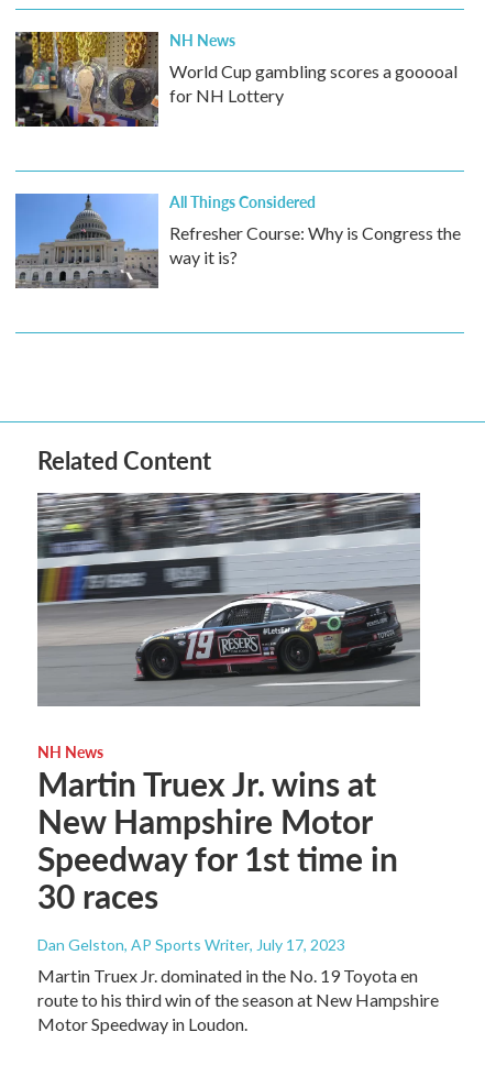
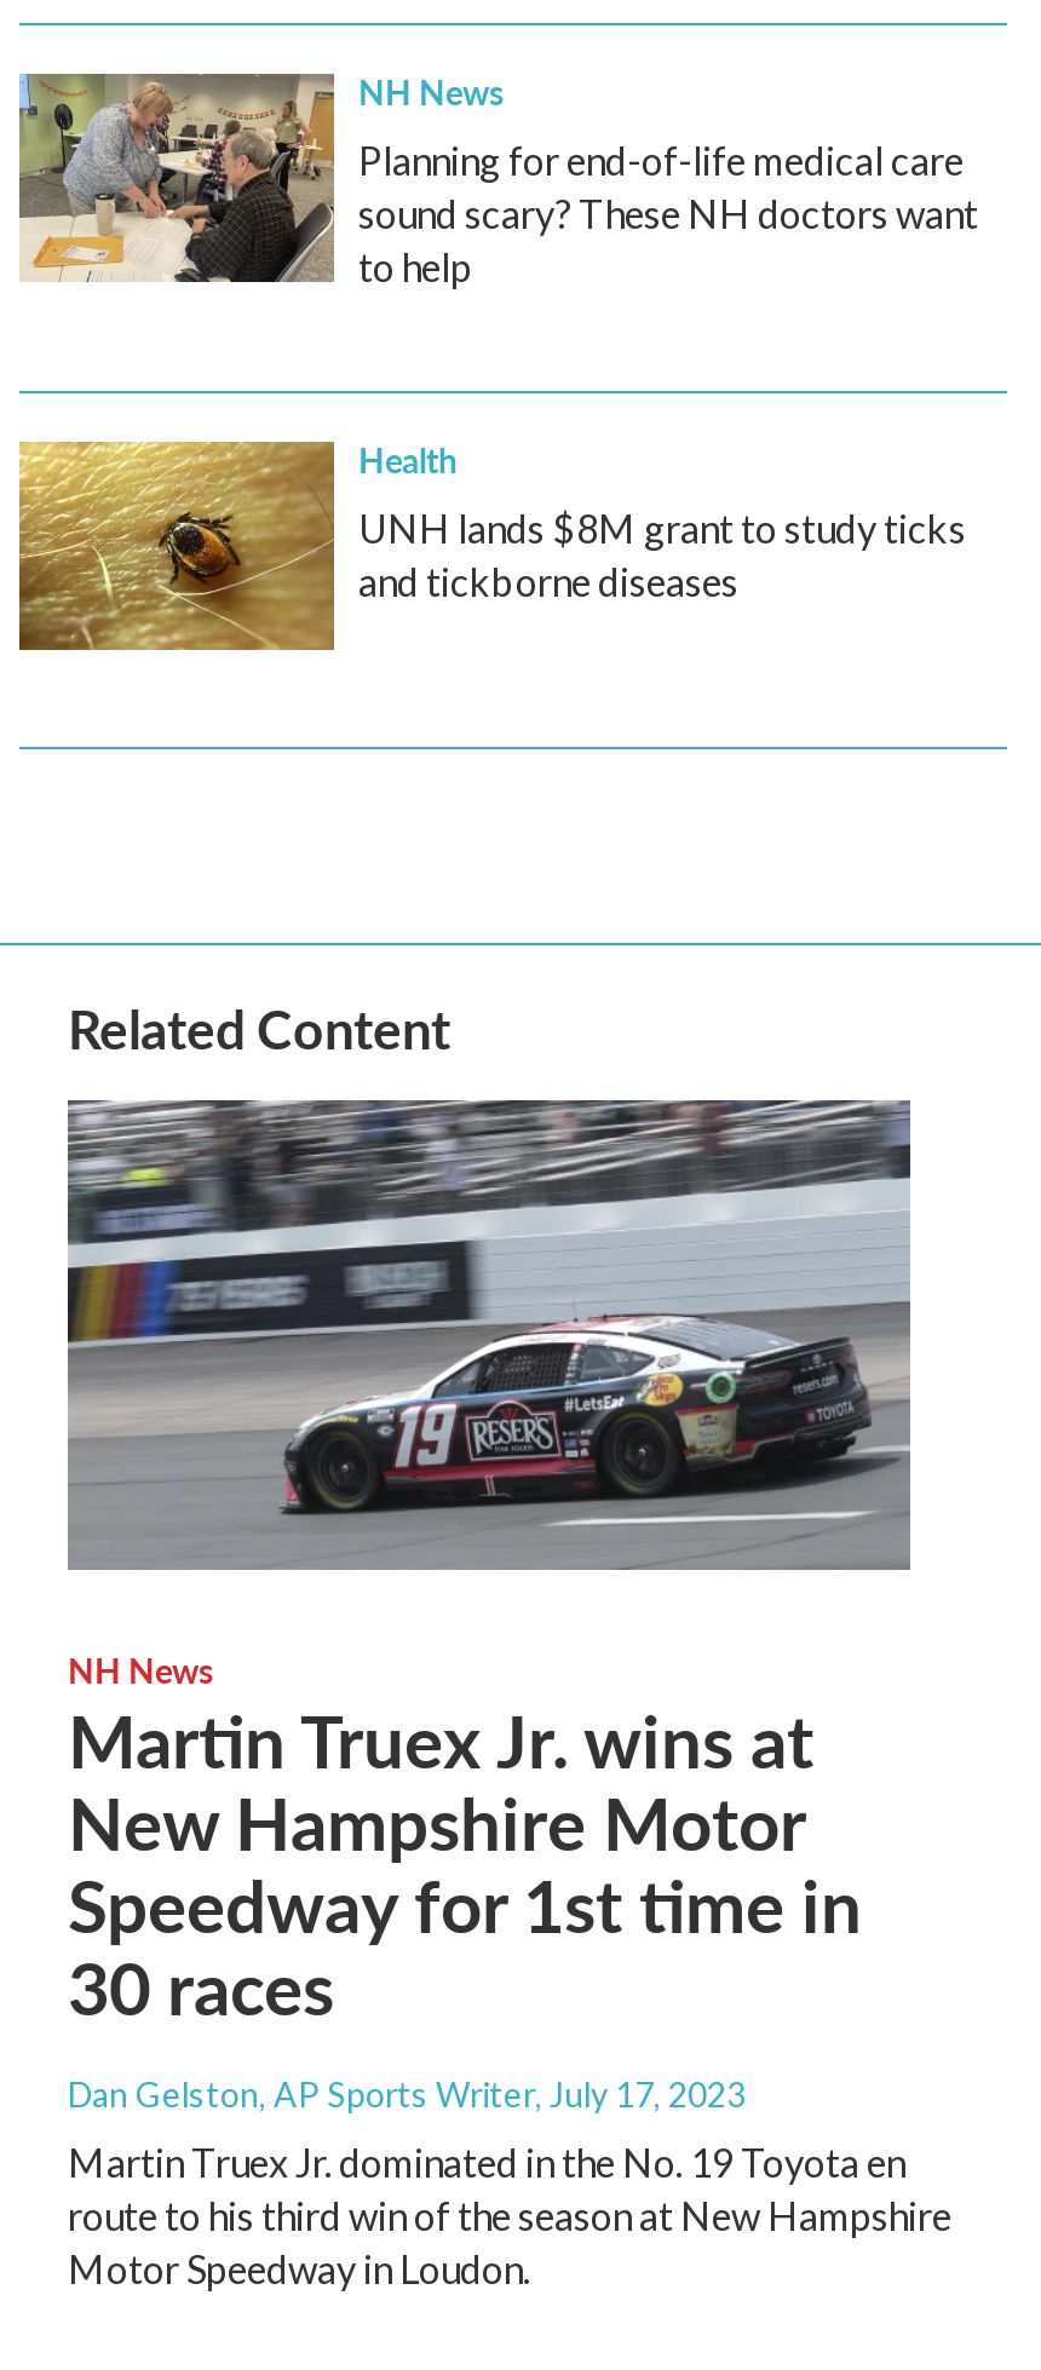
[14,31,458,128] [image] | World Cup gambling scores a gooooal | for NH Lottery -> [17,71,978,289] [image] | Planning for end-of-life medical care | sound scary? These NH doctors want | to help
[14,190,461,289] [image] | All Things Considered | Refresher Course: Why is Congress the | way it is? -> [17,435,966,652] [image] | Health | UNH lands $8M grant to study ticks | and tickborne diseases

